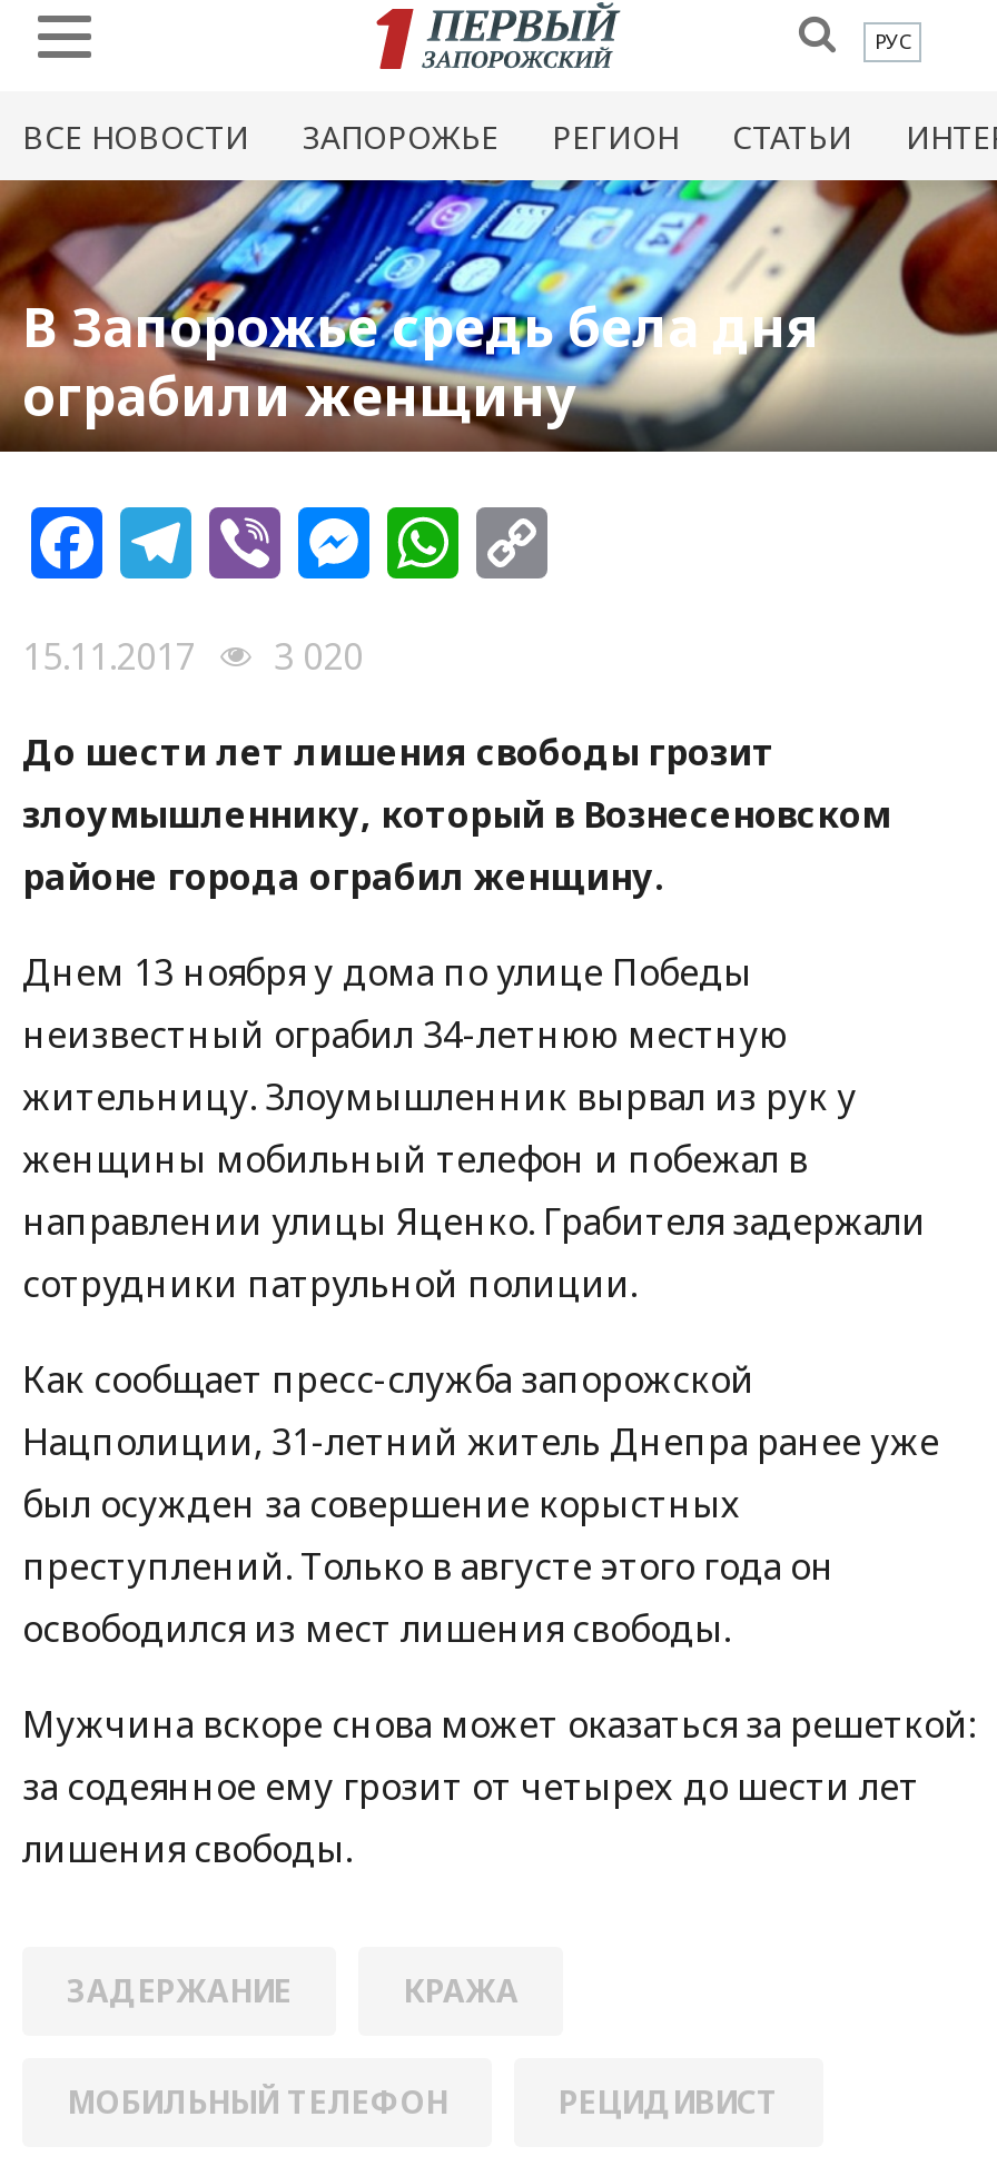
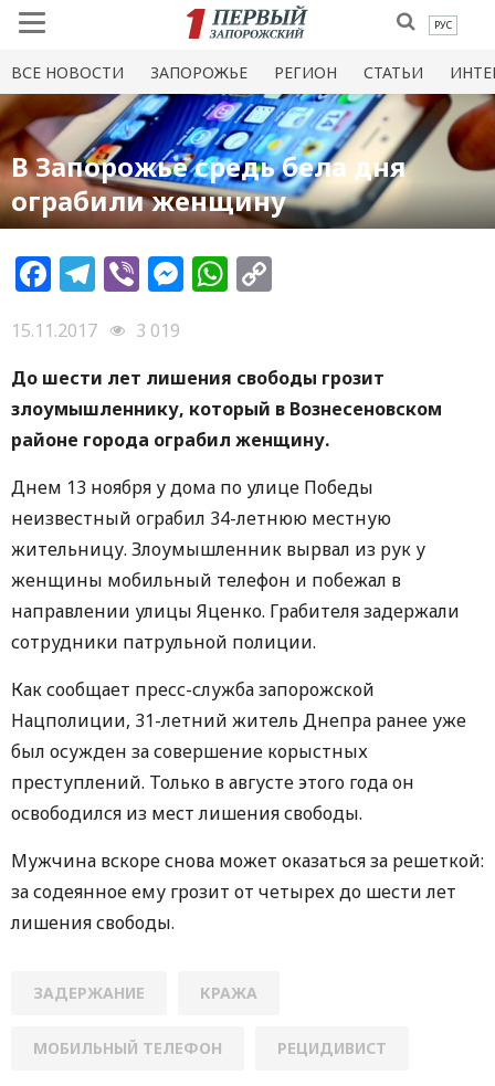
[22,631,363,680] 15.11.2017 3 020 -> [11,318,180,342] 15.11.2017 3 019

